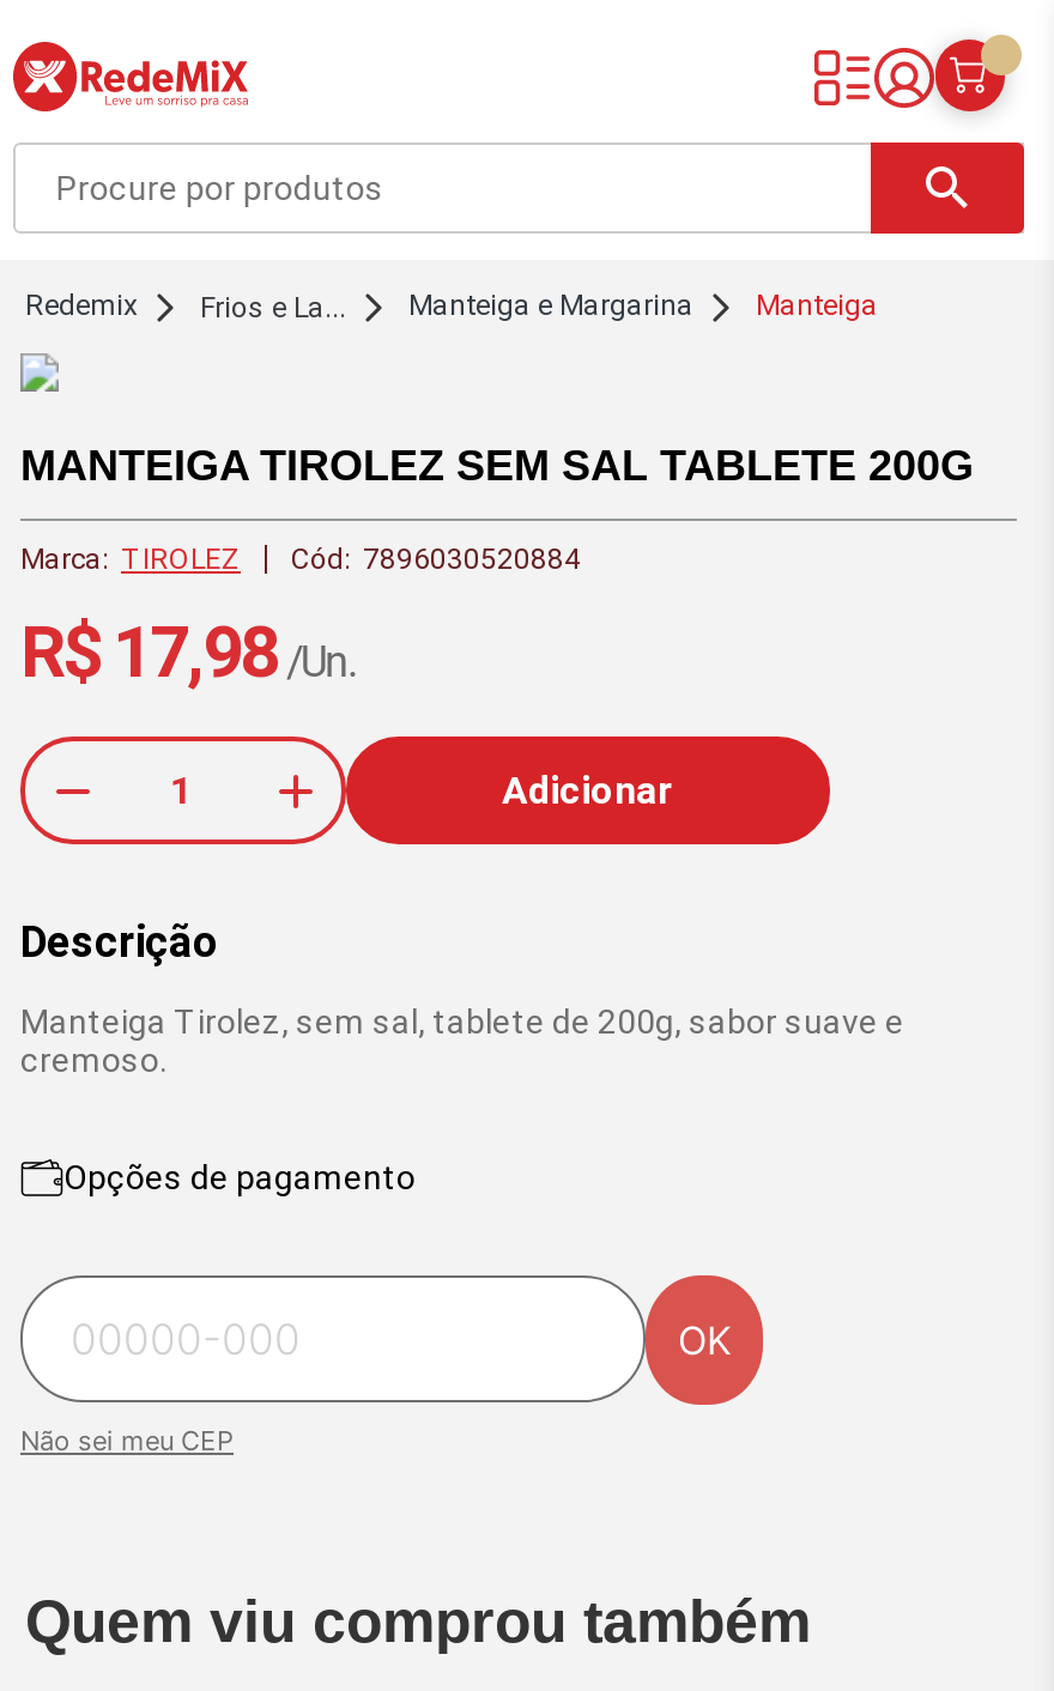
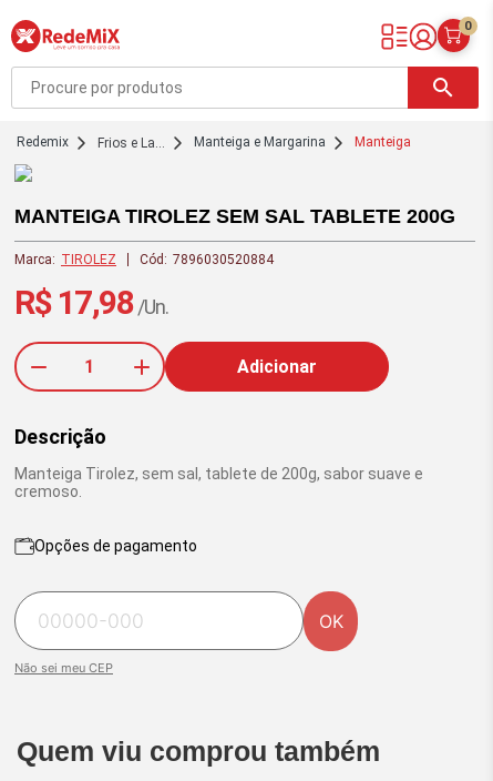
none -> [464,18,472,33] 0

